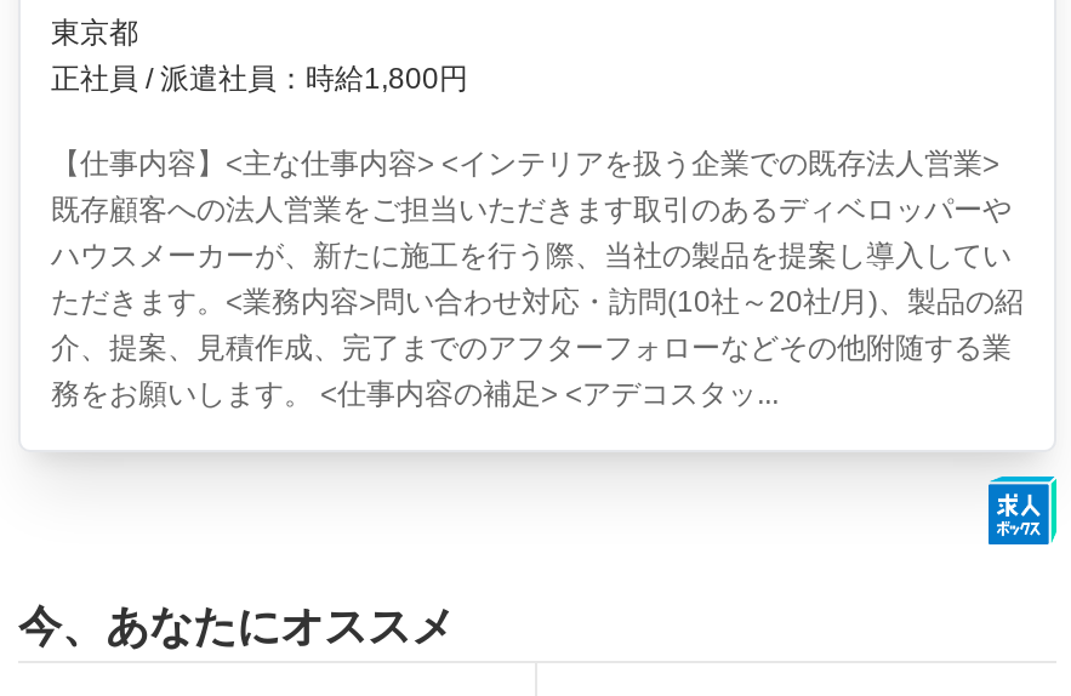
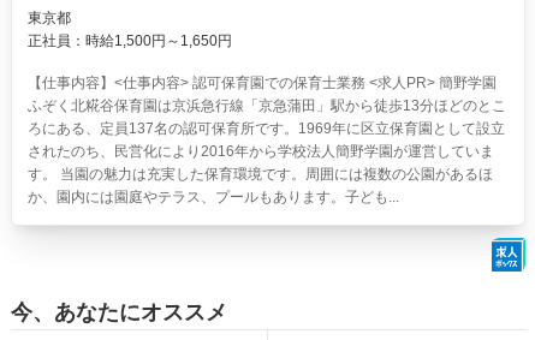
[51,63,468,97] 正社員 / 派遣社員：時給1,800円 -> [27,33,231,50] 正社員：時給1,500円～1,650円
[51,148,1024,412] 【仕事内容】<主な仕事内容> <インテリアを扱う企業での既存法人営業> | 既存顧客への法人営業をご担当いただきます取引のあるディベロッパーや | ハウスメーカーが、新たに施工を行う際、当社の製品を提案し導入してい | ただきます。<業務内容>問い合わせ対応・訪問(10社～20社/月)、製品の紹 | 介、提案、見積作成、完了までのアフターフォローなどその他附随する業 | 務をお願いします。 <仕事内容の補足> <アデコスタッ... -> [27,75,506,206] 【仕事内容】<仕事内容> 認可保育園での保育士業務 <求人PR> 簡野学園 | ふぞく北糀谷保育園は京浜急行線「京急蒲田」駅から徒歩13分ほどのとこ | ろにある、定員137名の認可保育所です。1969年に区立保育園として設立 | されたのち、民営化により2016年から学校法人簡野学園が運営していま | す。 当園の魅力は充実した保育環境です。周囲には複数の公園があるほ | か、園内には園庭やテラス、プールもあります。子ども...

